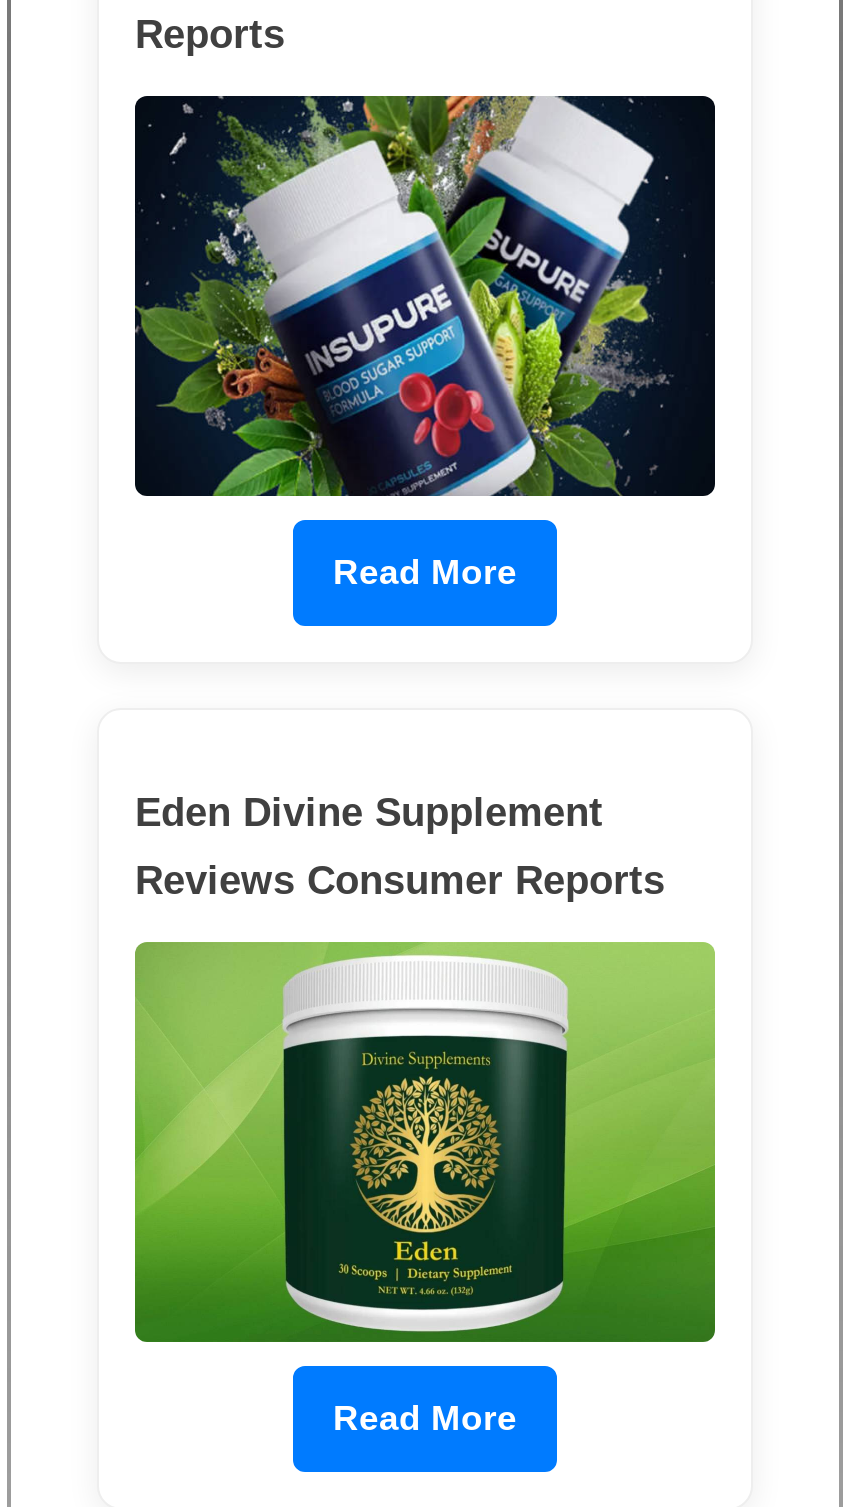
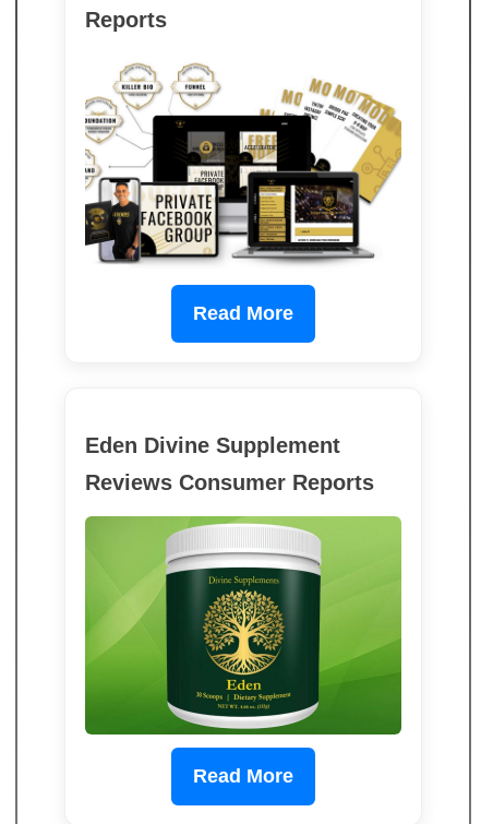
[133,93,717,499] [image] -> [85,53,402,273] [image]

